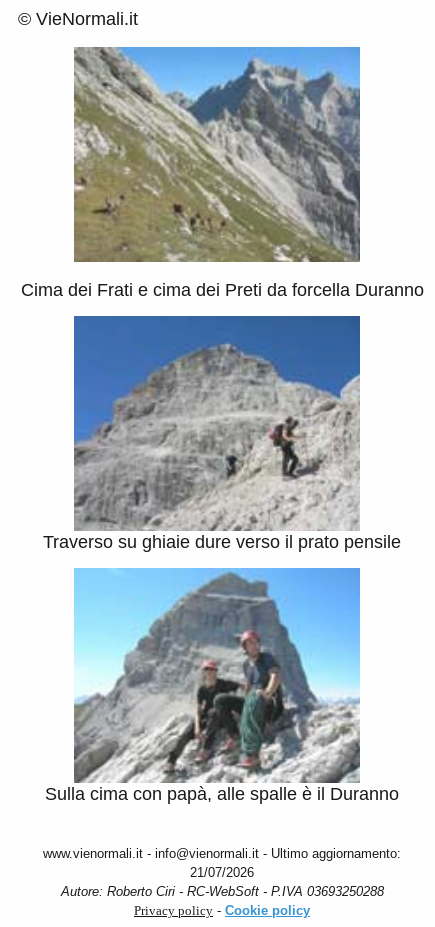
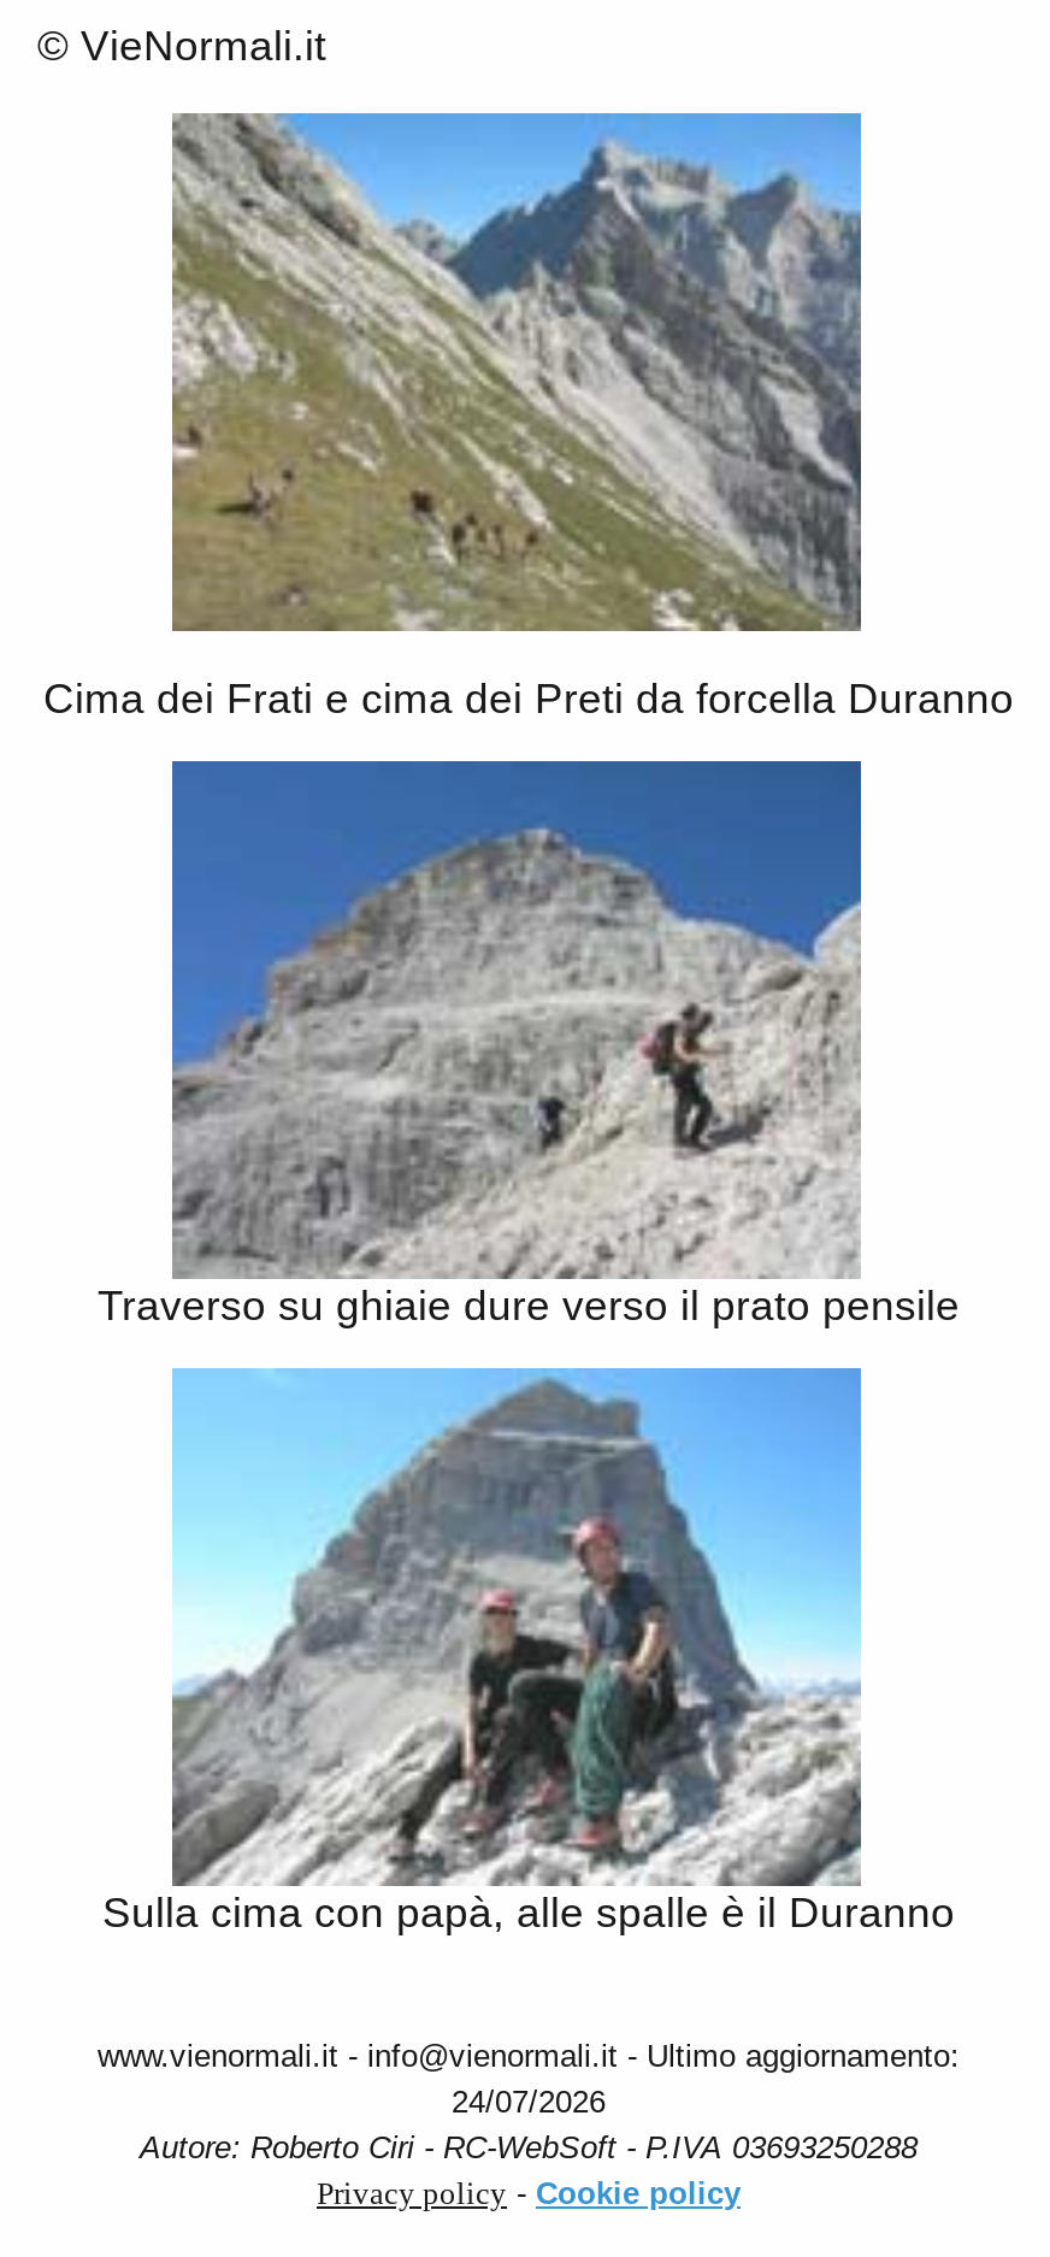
[190,865,254,880] 21/07/2026 -> [452,2084,606,2120] 24/07/2026

